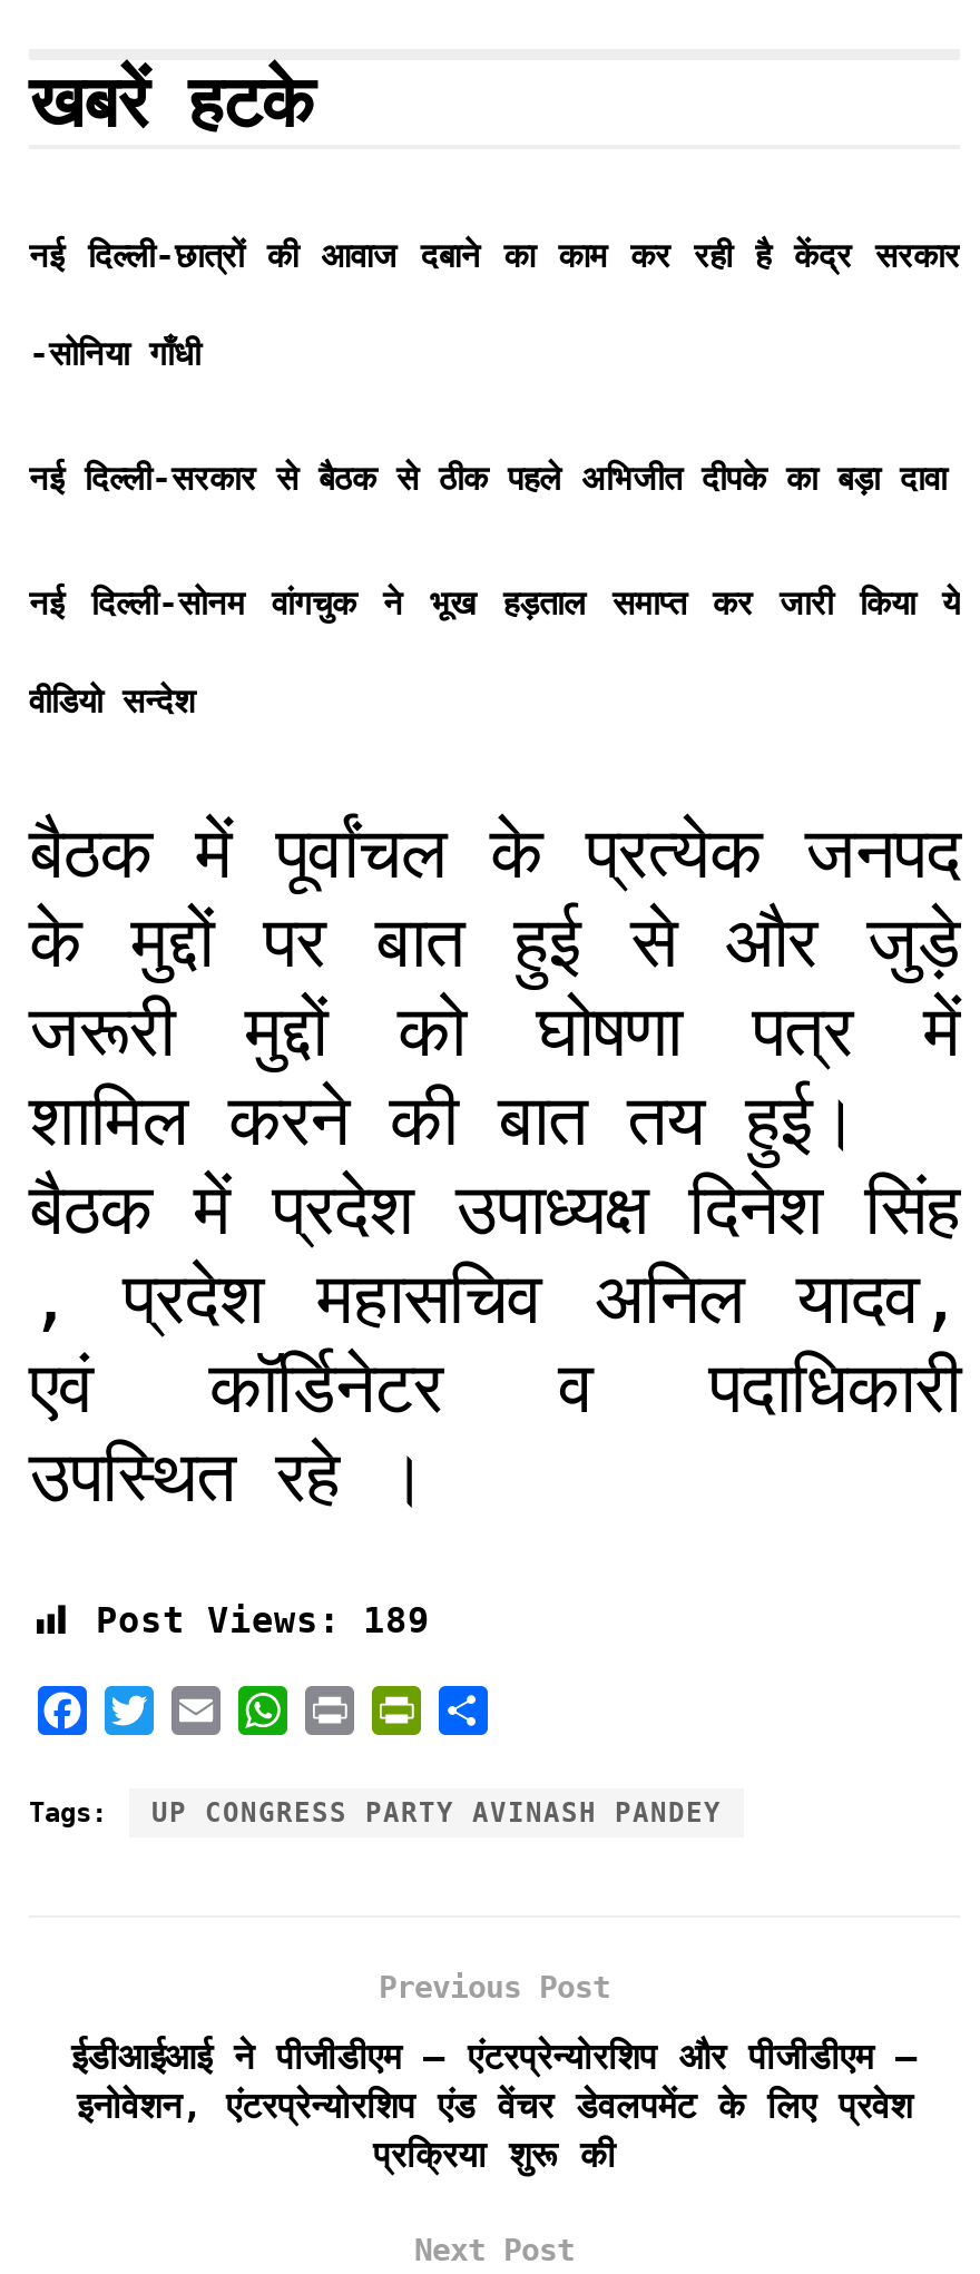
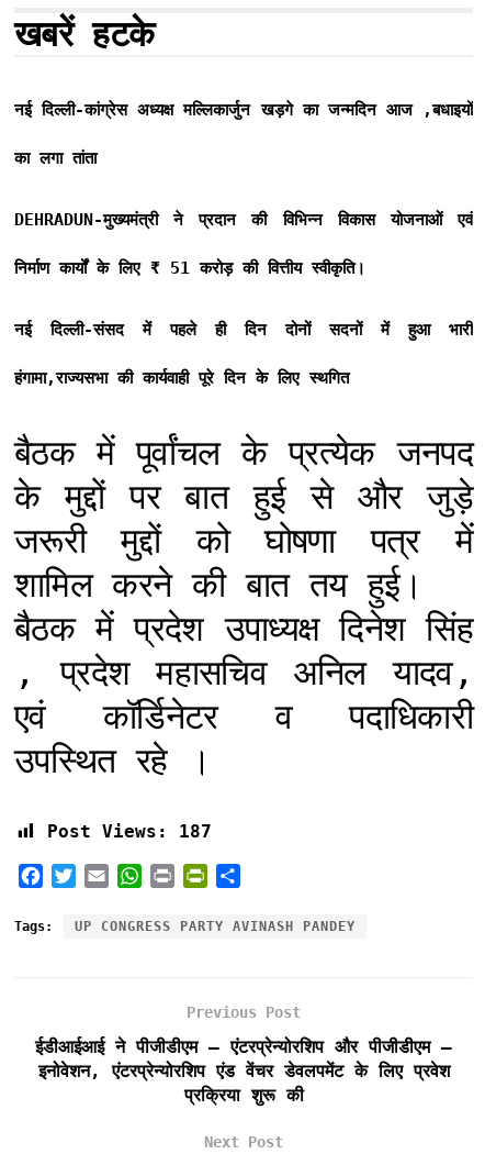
[29,237,960,722] नई दिल्ली-छात्रों की आवाज दबाने का काम कर रही है केंद्र सरकार | -सोनिया गाँधी | नई दिल्ली-सरकार से बैठक से ठीक पहले अभिजीत दीपके का बड़ा दावा | नई दिल्ली-सोनम वांगचुक ने भूख हड़ताल समाप्त कर जारी किया ये | वीडियो सन्देश -> [14,100,473,388] नई दिल्ली-कांग्रेस अध्यक्ष मल्लिकार्जुन खड़गे का जन्मदिन आज ,बधाइयों | का लगा तांता | DEHRADUN-मुख्यमंत्री ने प्रदान की विभिन्न विकास योजनाओं एवं | निर्माण कार्यों के लिए ₹ 51 करोड़ की वित्तीय स्वीकृति। | नई दिल्ली-संसद में पहले ही दिन दोनों सदनों में हुआ भारी | हंगामा,राज्यसभा की कार्यवाही पूरे दिन के लिए स्थगित
[96,1600,430,1642] Post Views: 189 -> [47,821,212,842] Post Views: 187

